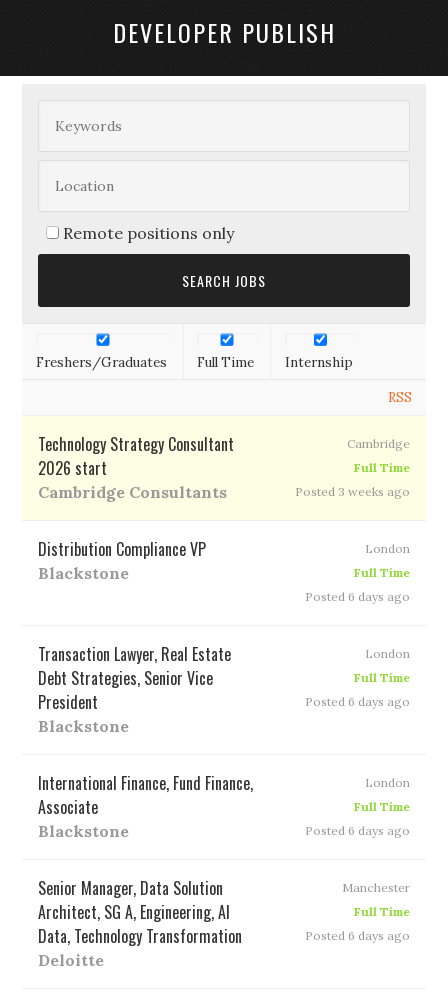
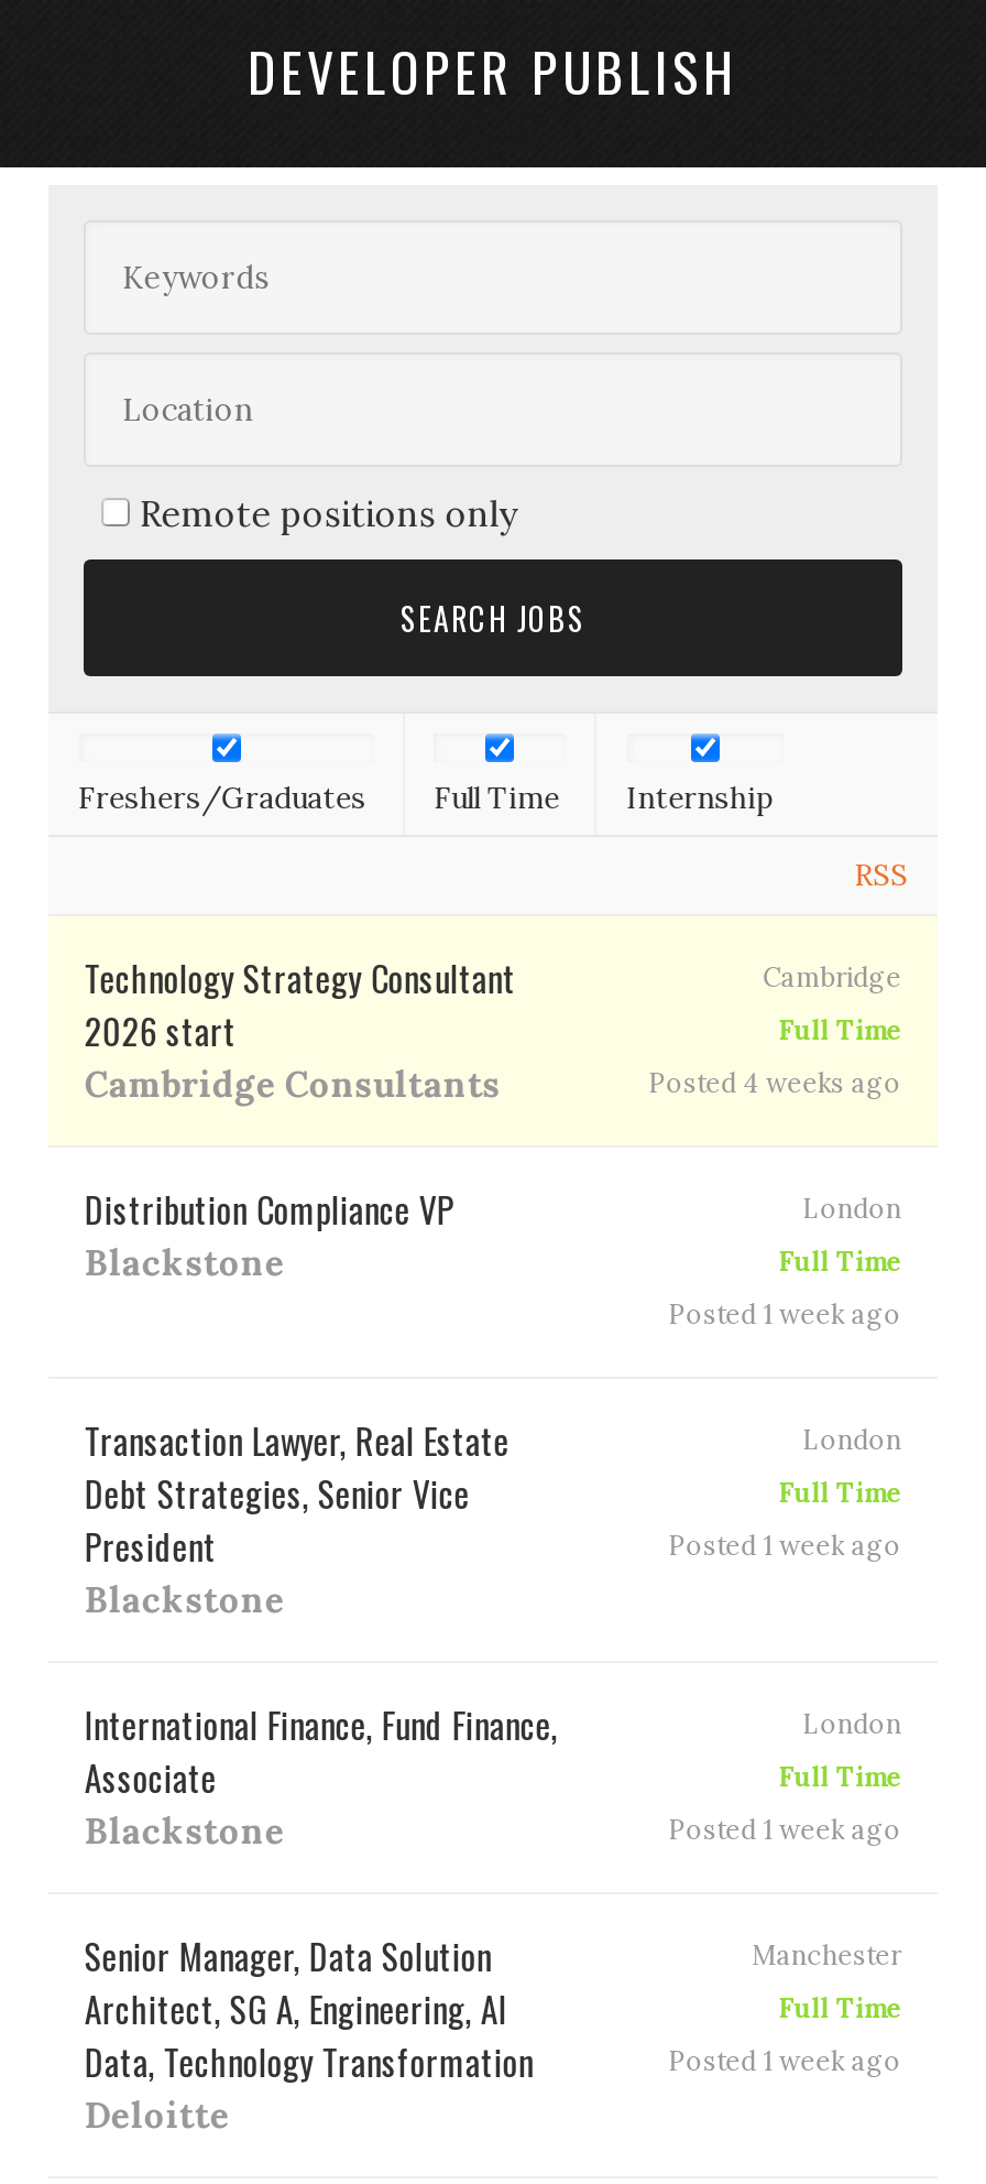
[295,483,410,498] Posted 3 weeks ago -> [648,1065,901,1098] Posted 4 weeks ago
[305,588,410,603] Posted 6 days ago -> [668,1296,901,1329] Posted 1 week ago
[305,693,410,708] Posted 6 days ago -> [668,1528,901,1561] Posted 1 week ago
[305,822,410,837] Posted 6 days ago -> [668,1812,901,1845] Posted 1 week ago
[305,927,410,942] Posted 6 days ago -> [668,2043,901,2076] Posted 1 week ago

